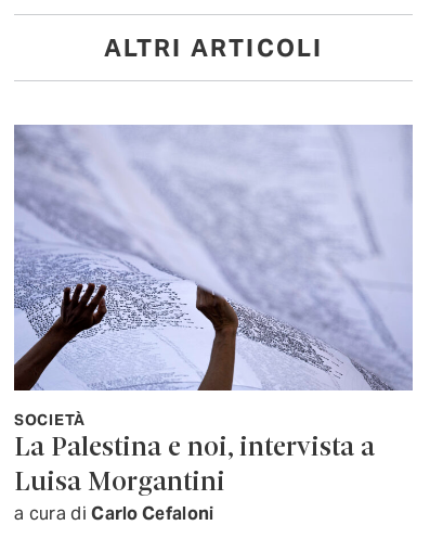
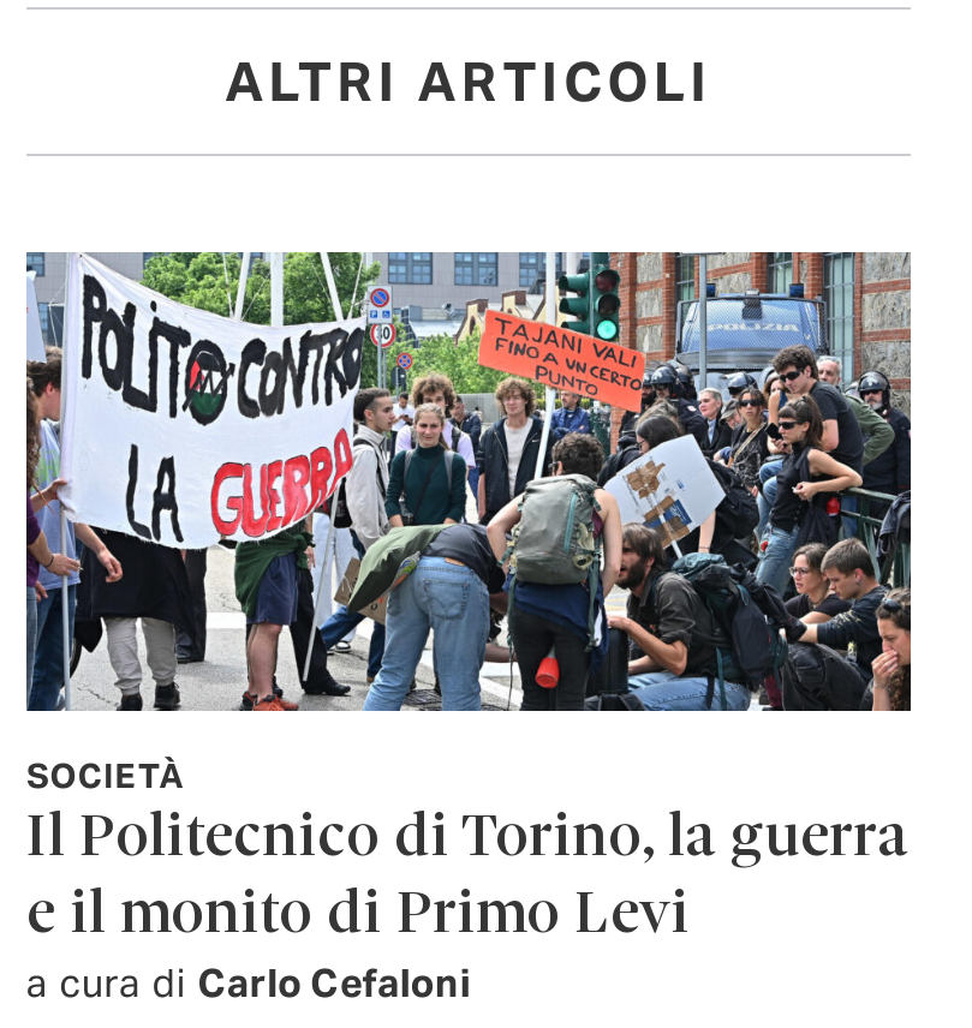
[14,125,413,368] [image] -> [24,250,913,713] [image]
[14,433,375,497] La Palestina e noi, intervista a | Luisa Morgantini -> [26,808,908,949] Il Politecnico di Torino, la guerra | e il monito di Primo Levi

